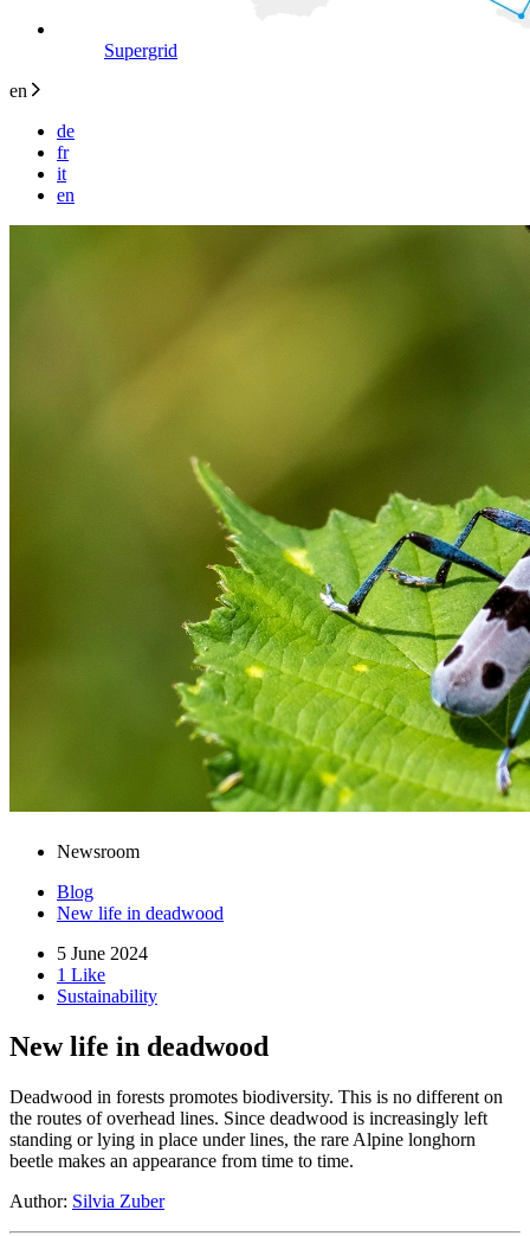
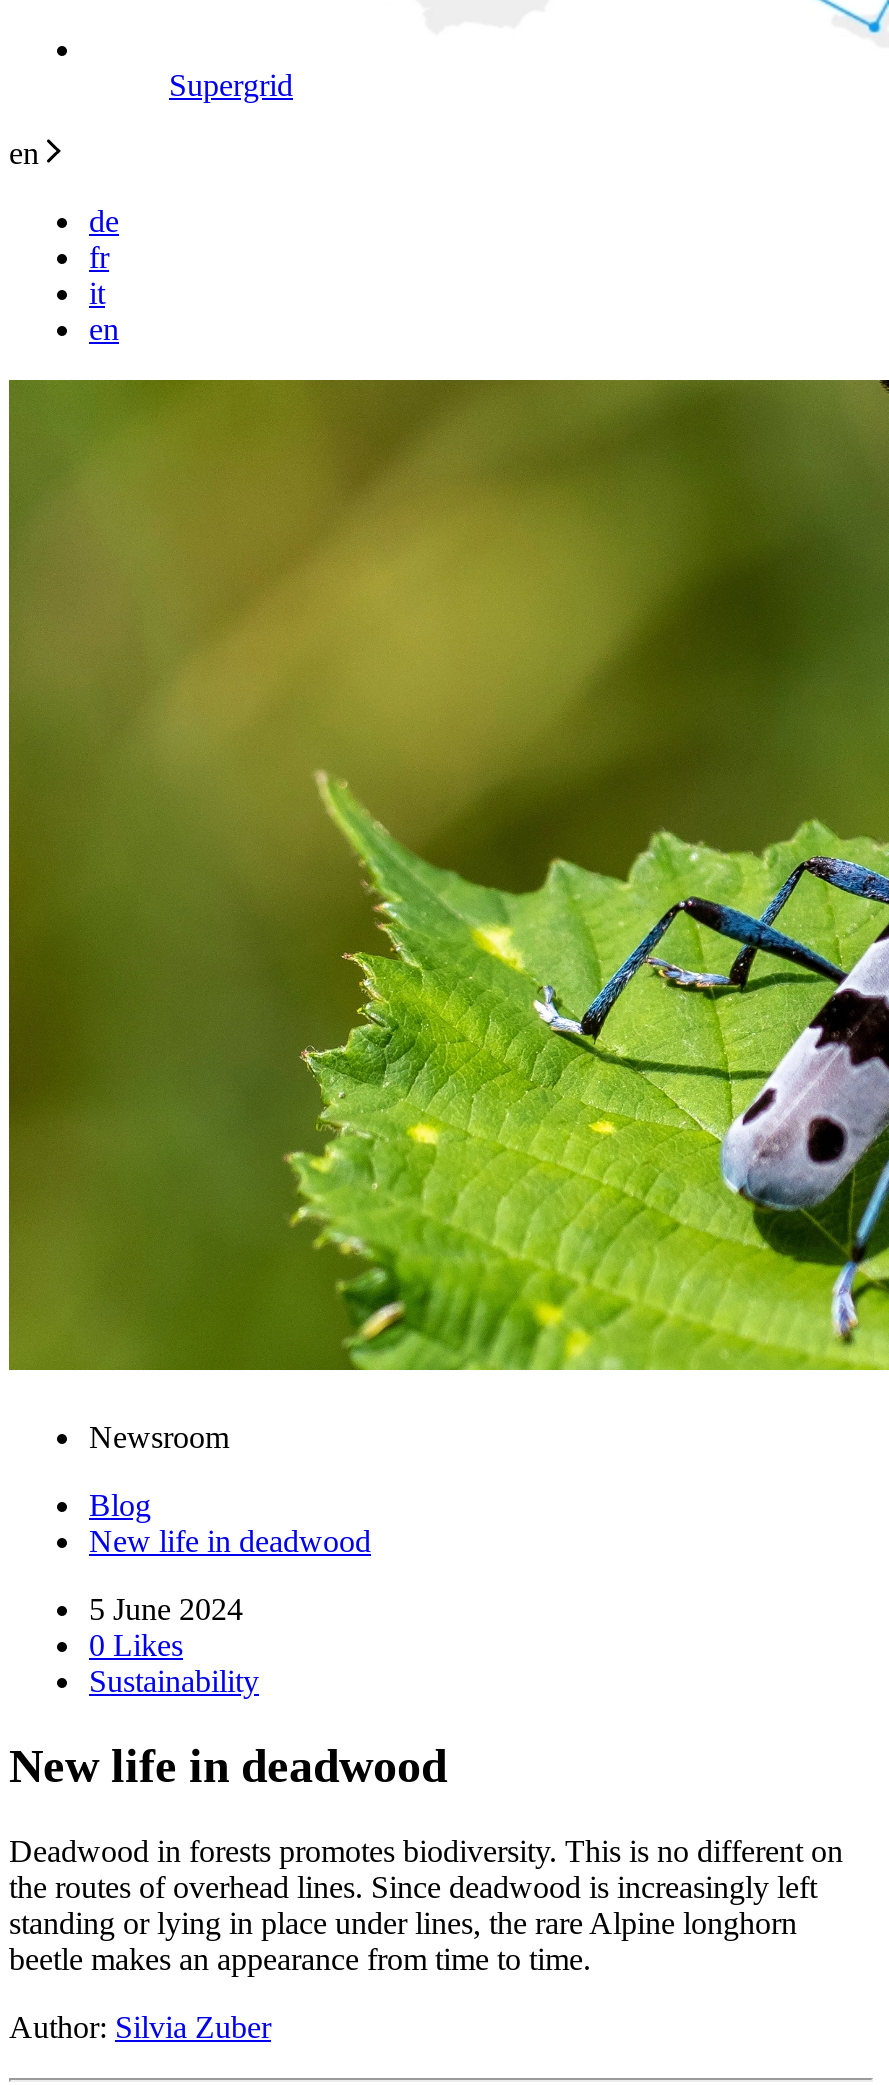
[57,965,105,985] 1 Like -> [89,1629,183,1663] 0 Likes

